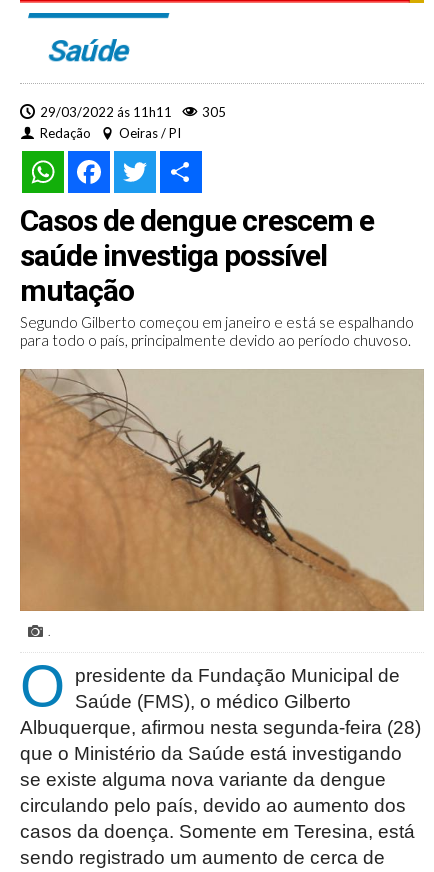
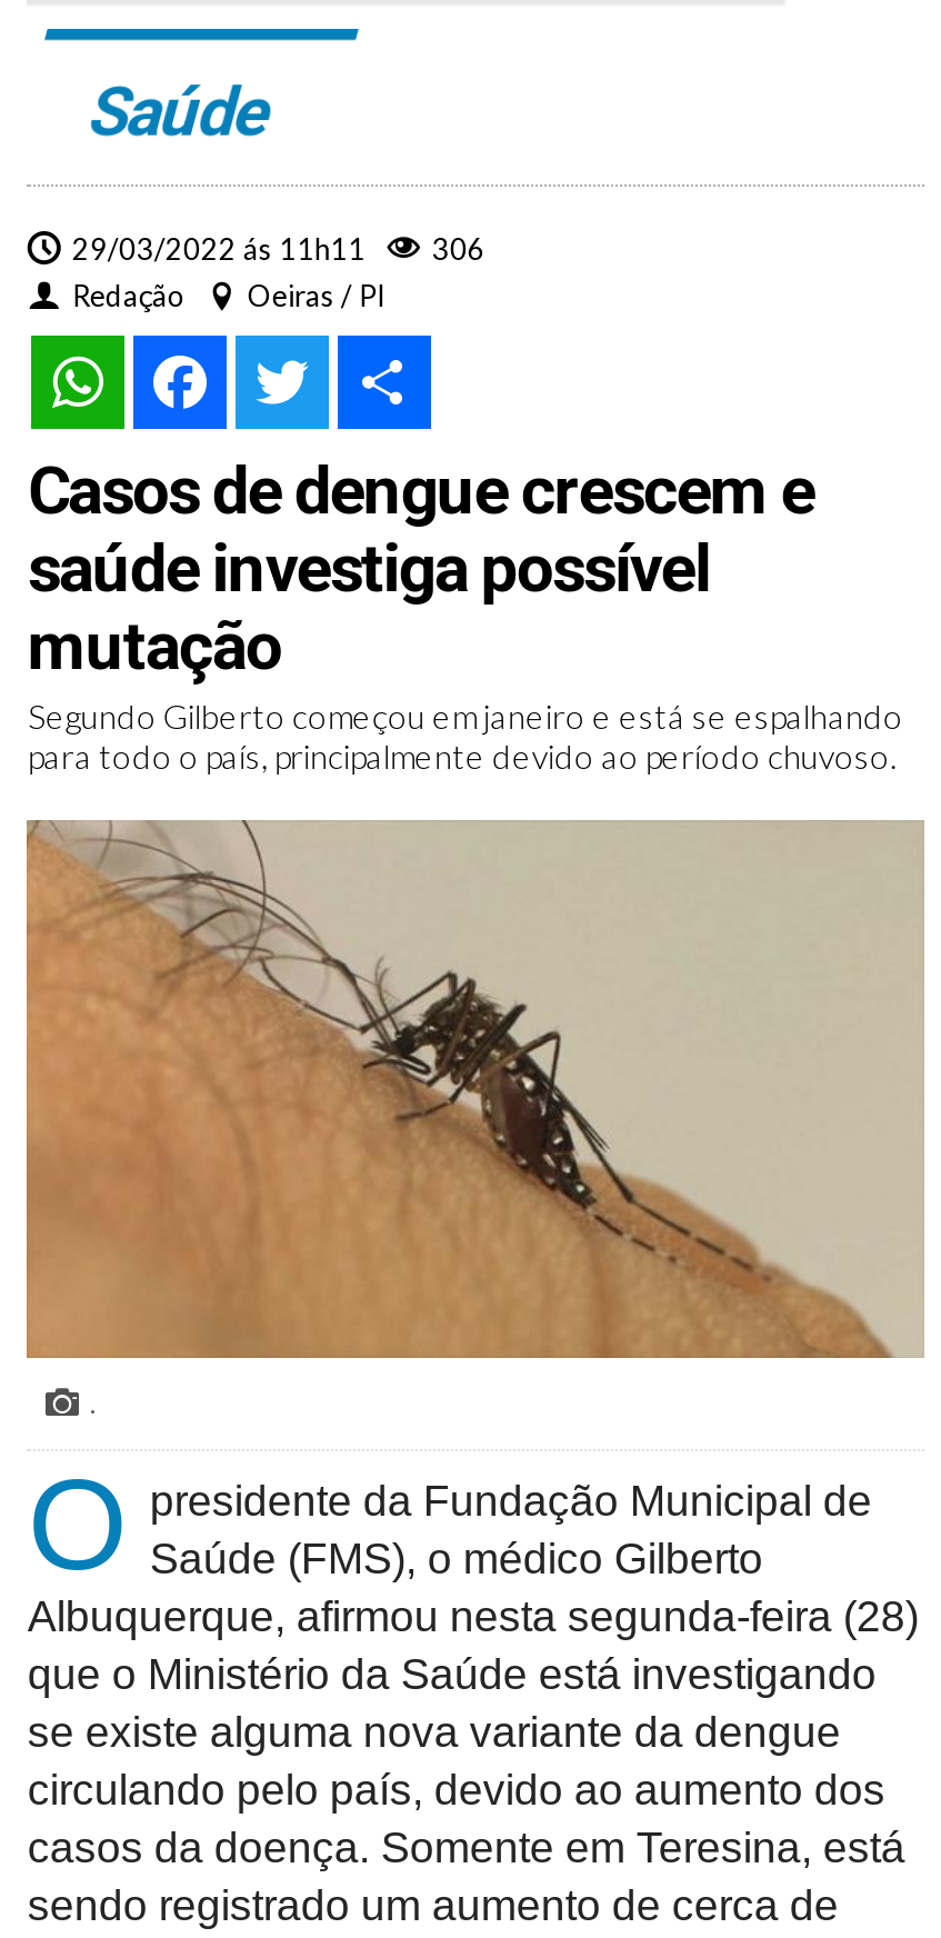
[40,104,226,120] 29/03/2022 ás 11h11 305 -> [72,231,485,267] 29/03/2022 ás 11h11 306

